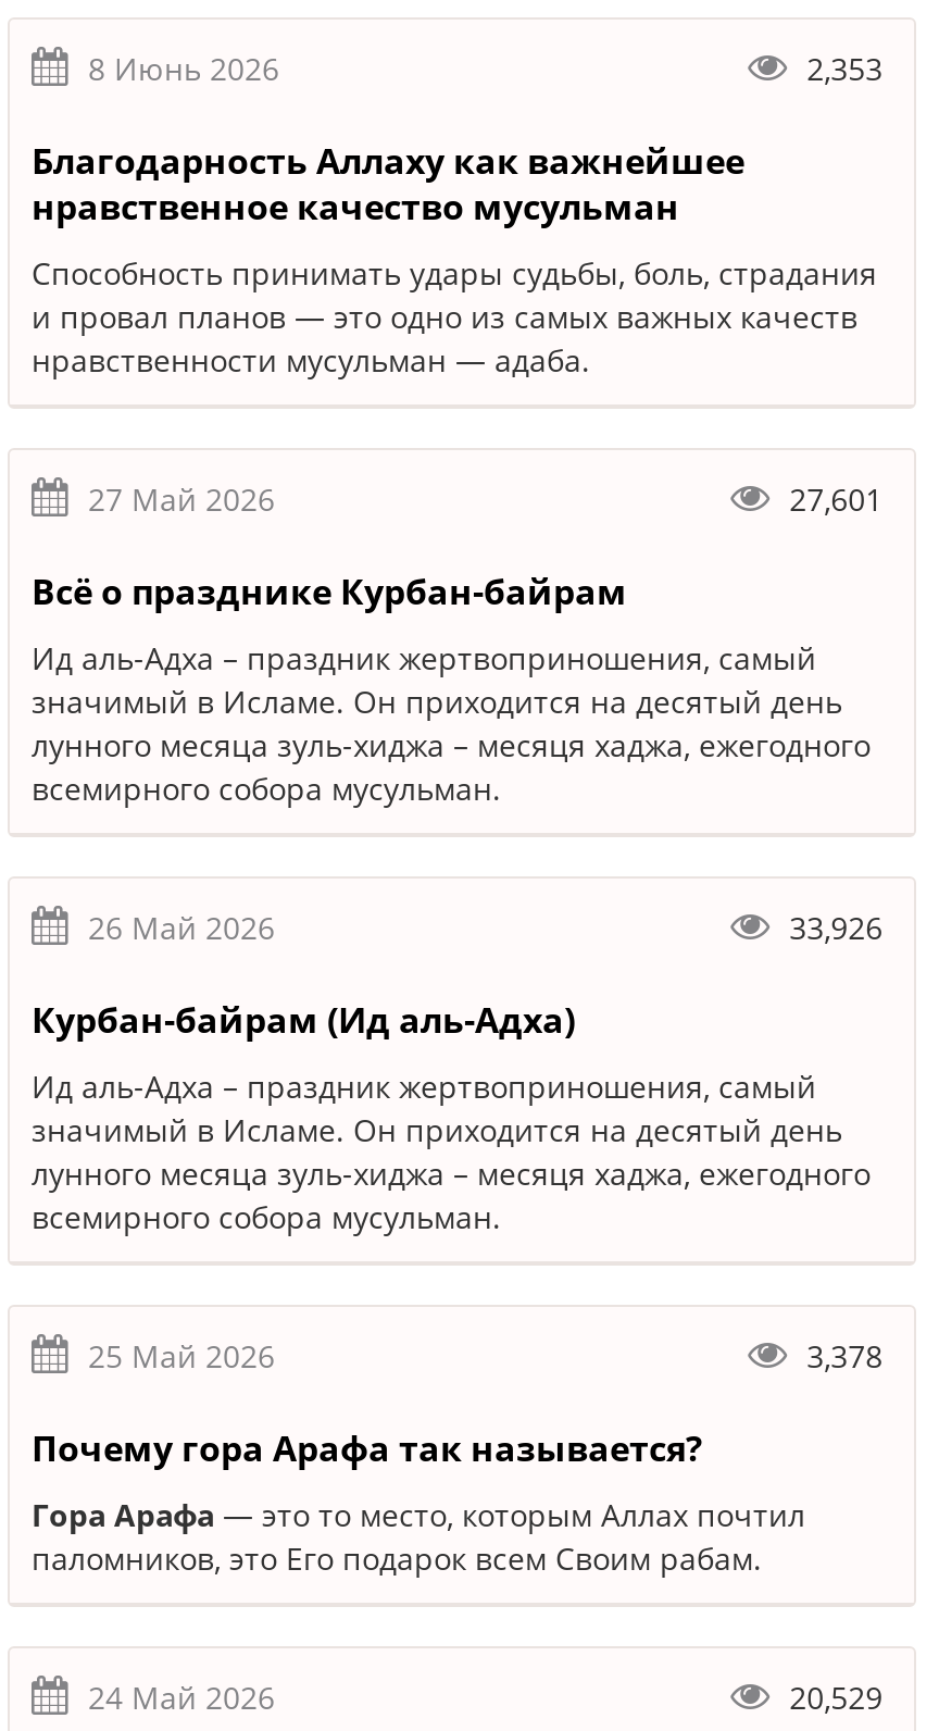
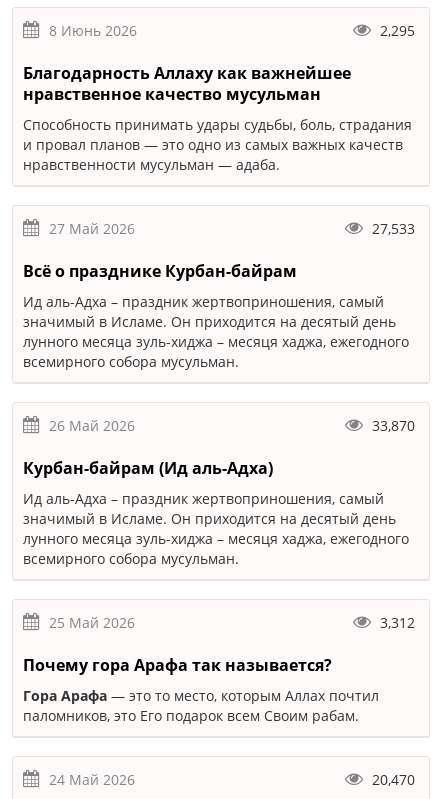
[807,48,883,89] 2,353 -> [380,21,415,40] 2,295
[789,478,883,520] 27,601 -> [372,219,415,238] 27,533
[789,907,883,948] 33,926 -> [372,416,415,435] 33,870
[807,1335,883,1377] 3,378 -> [380,613,415,632] 3,312
[789,1677,883,1718] 20,529 -> [372,770,415,789] 20,470

